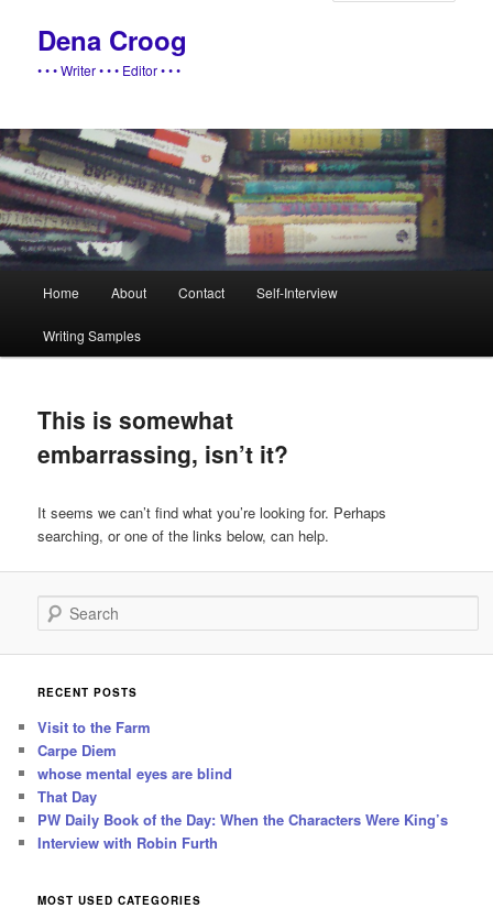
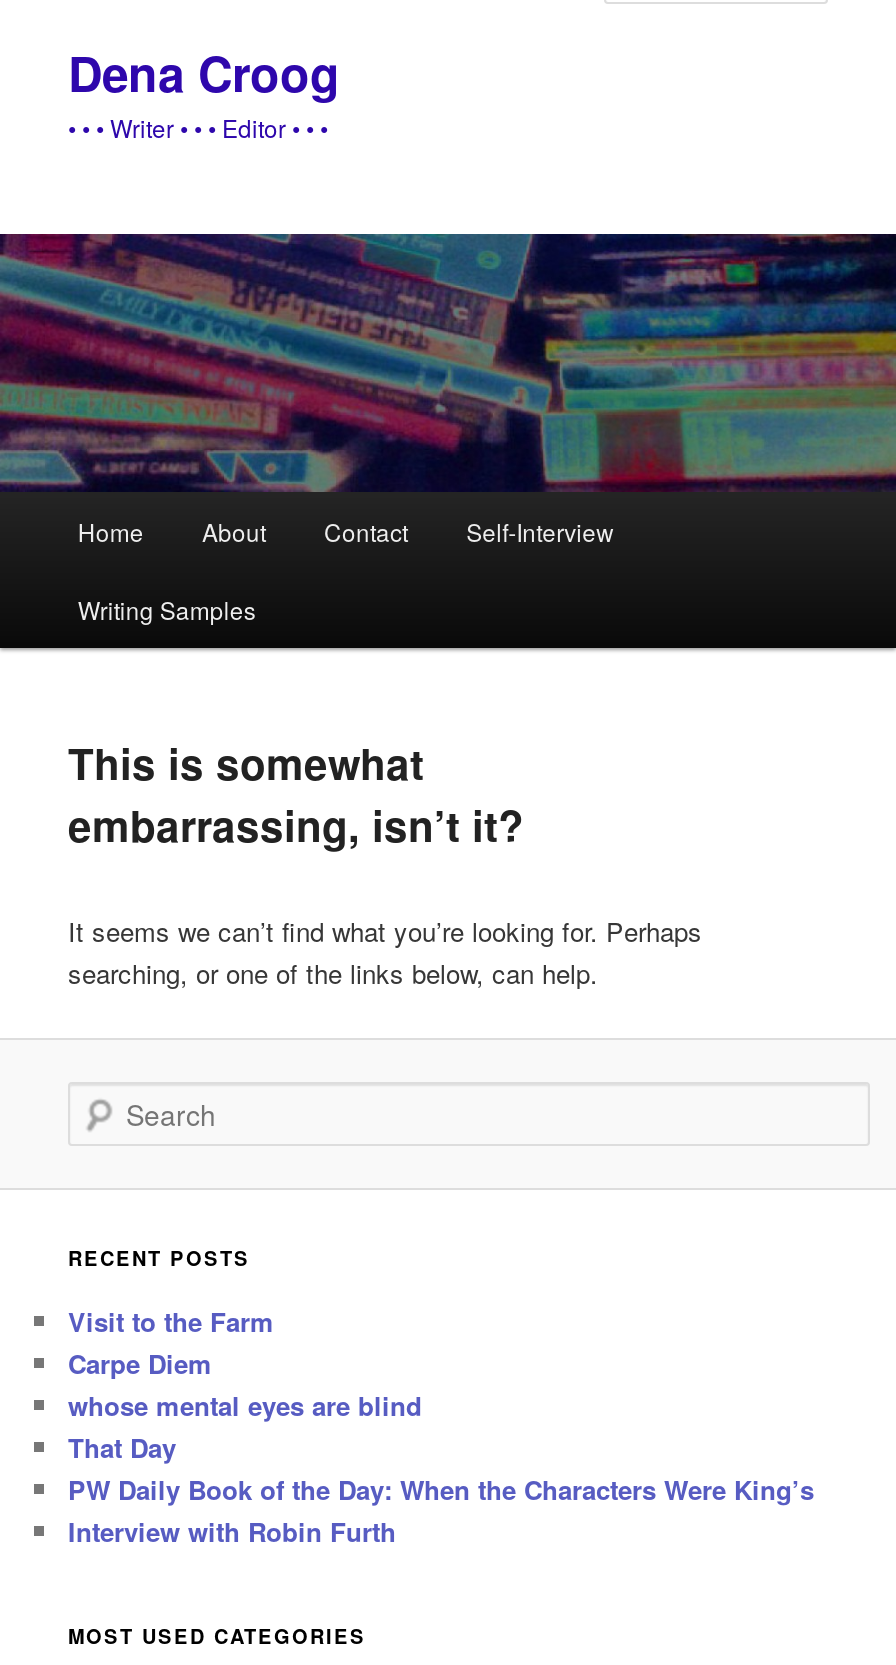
[3,128,490,271] [image] -> [6,232,890,492] [image]

